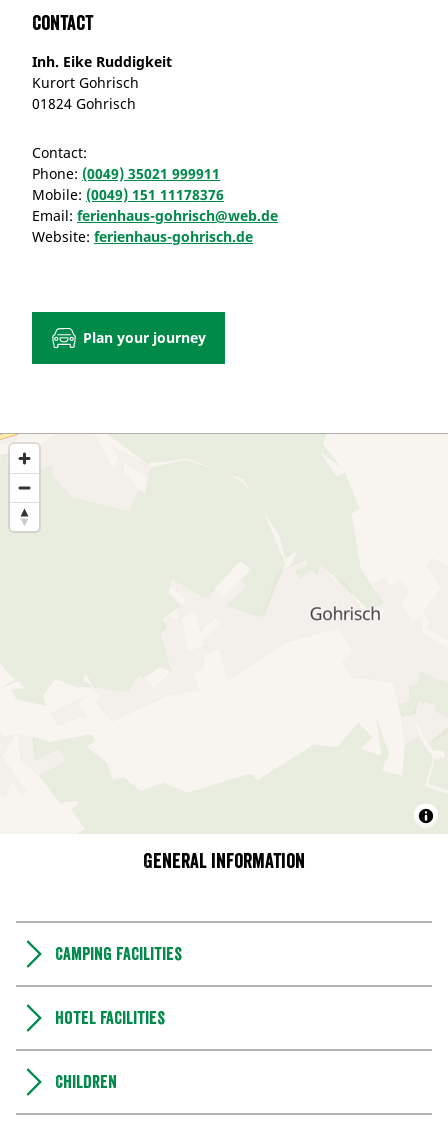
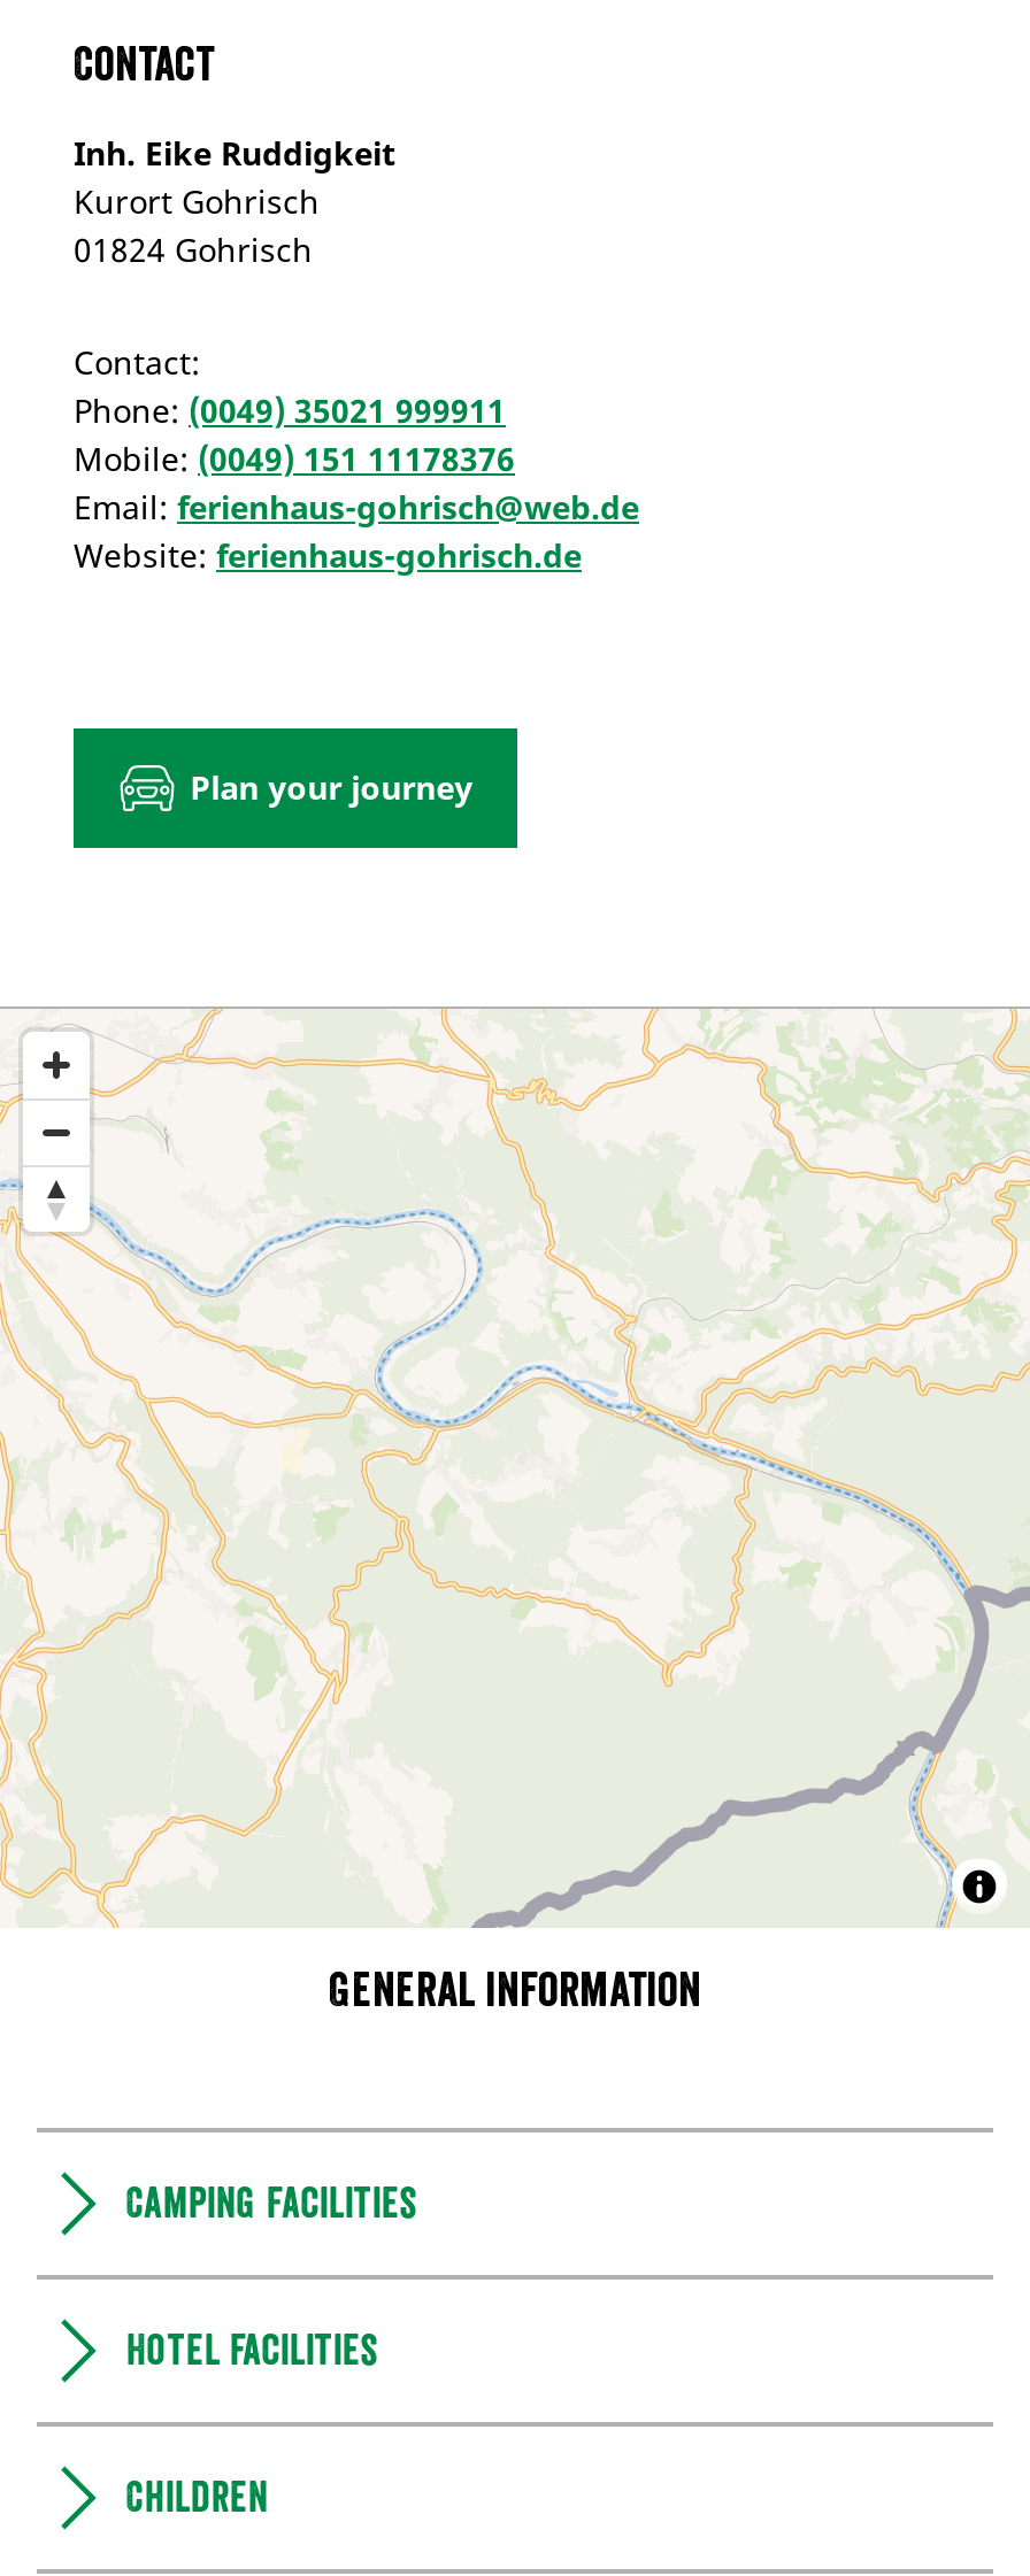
none -> [7,1009,1023,1928] [image]

